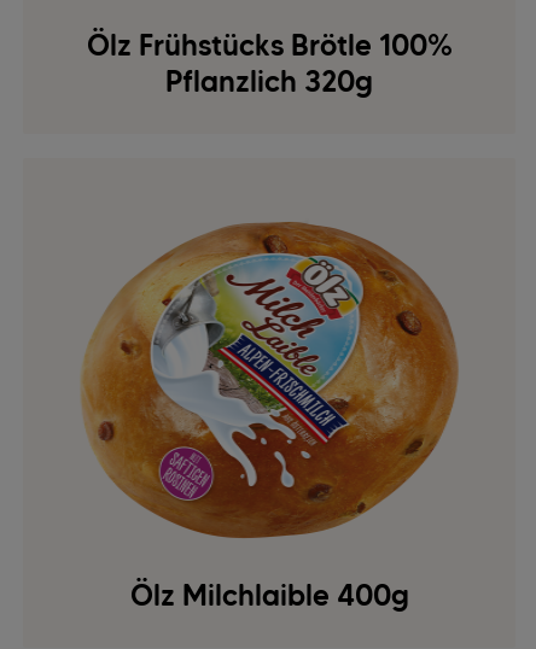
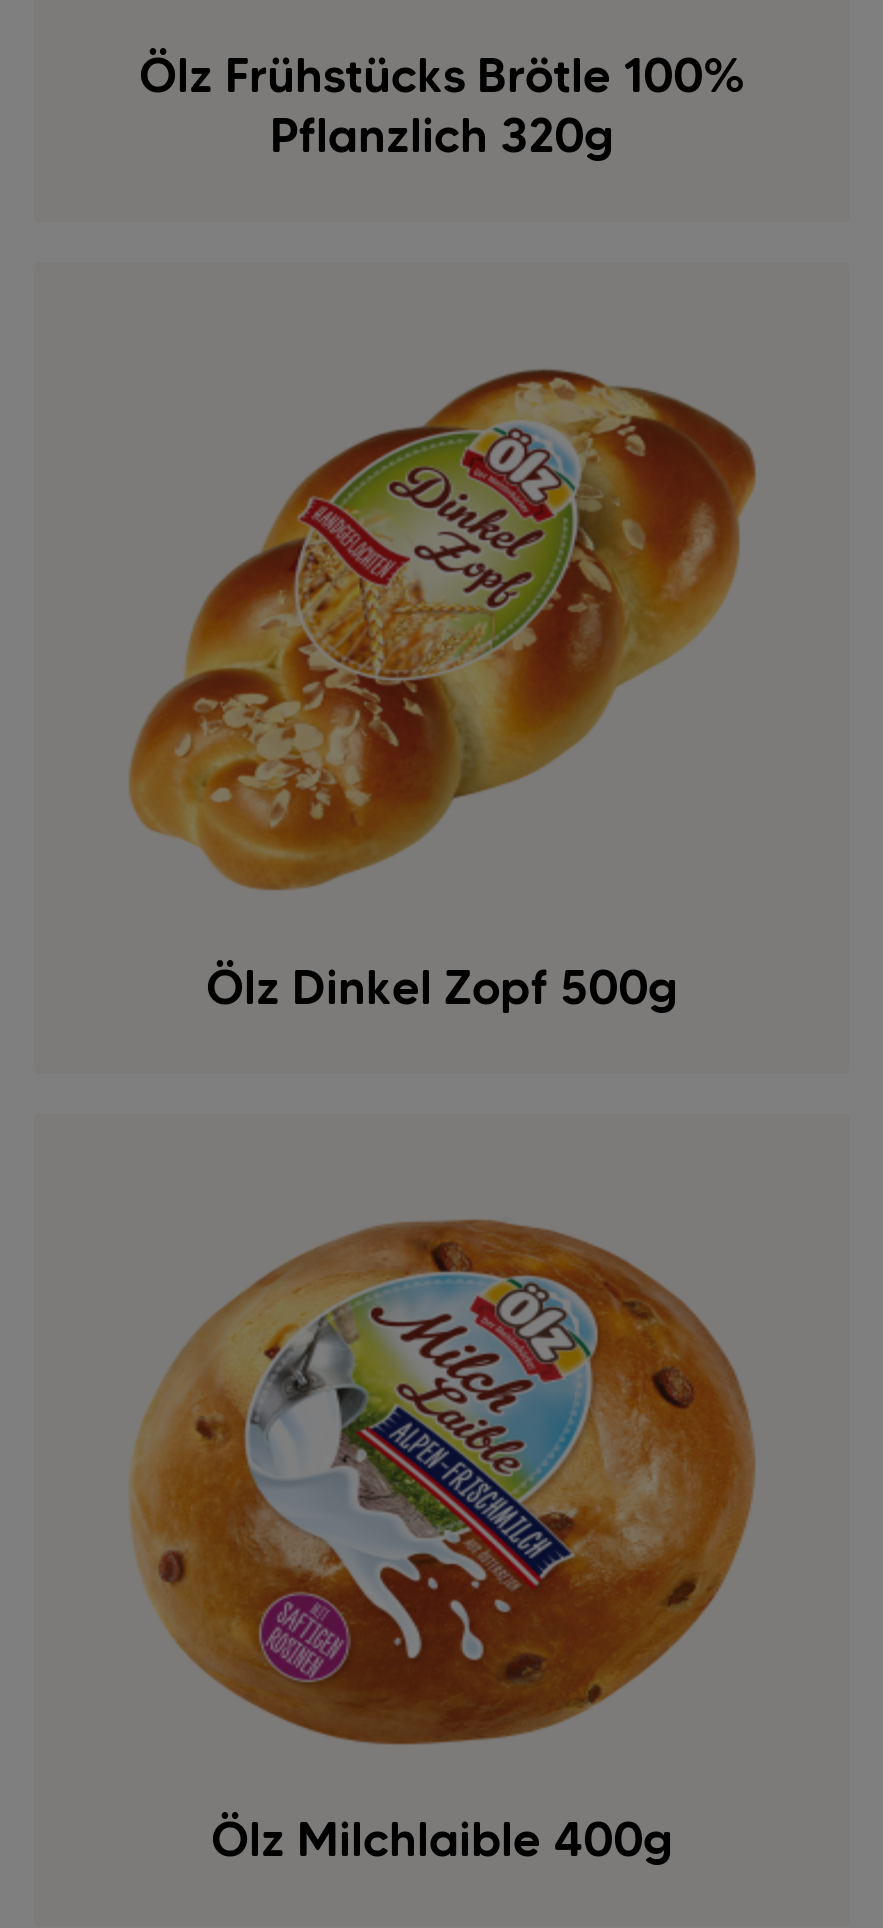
none -> [128,368,758,1017] [image] | Ölz Dinkel Zopf 500g

